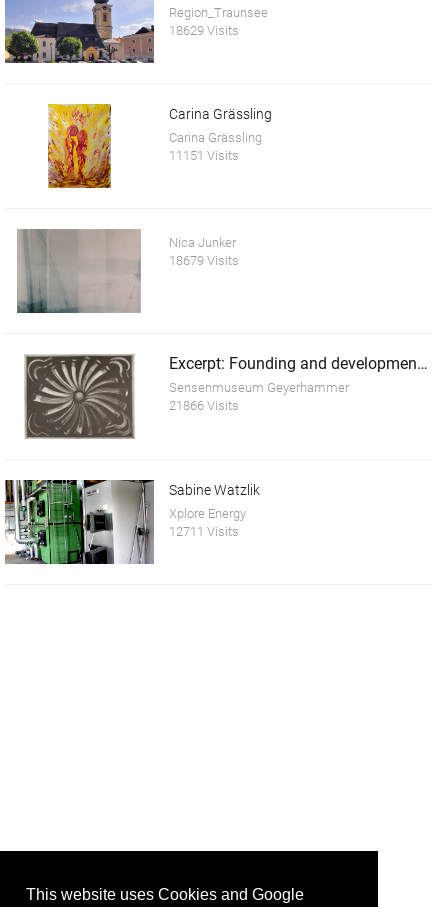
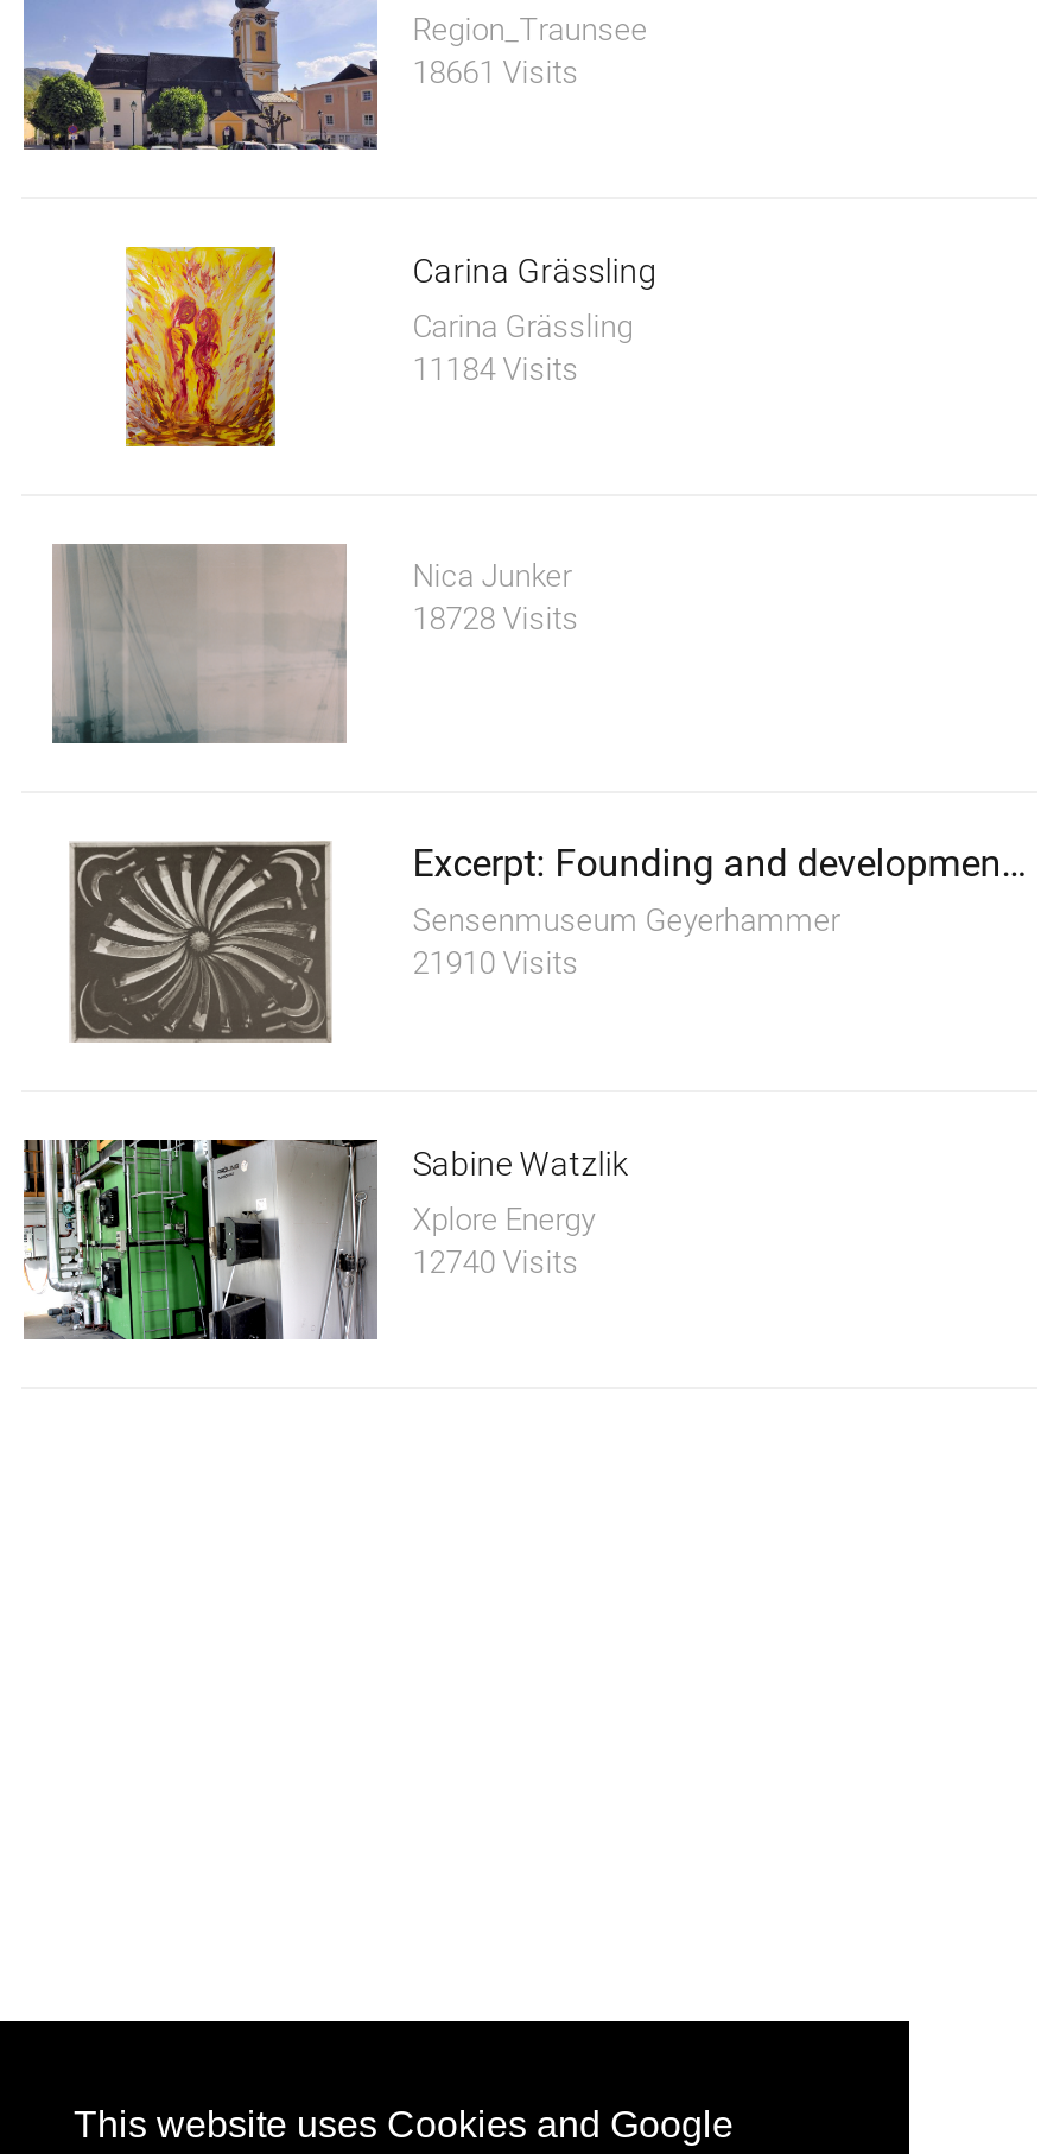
[169,22,239,37] 18629 Visits -> [413,53,579,89] 18661 Visits
[169,148,239,163] 11151 Visits -> [413,351,579,387] 11184 Visits
[169,253,239,268] 18679 Visits -> [413,601,579,636] 18728 Visits
[169,398,239,413] 21866 Visits -> [413,946,579,981] 21910 Visits
[169,523,239,538] 12711 Visits -> [413,1243,579,1279] 12740 Visits

